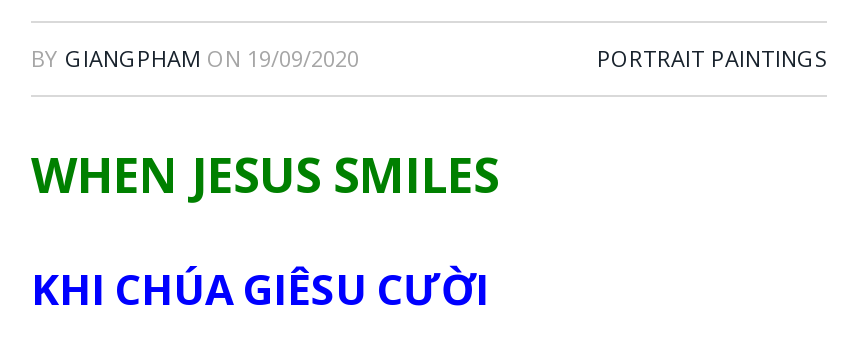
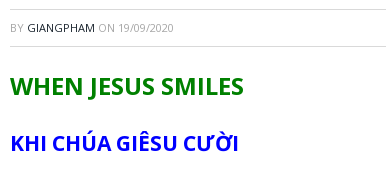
[597,43,827,73] PORTRAIT PAINTINGS -> none

